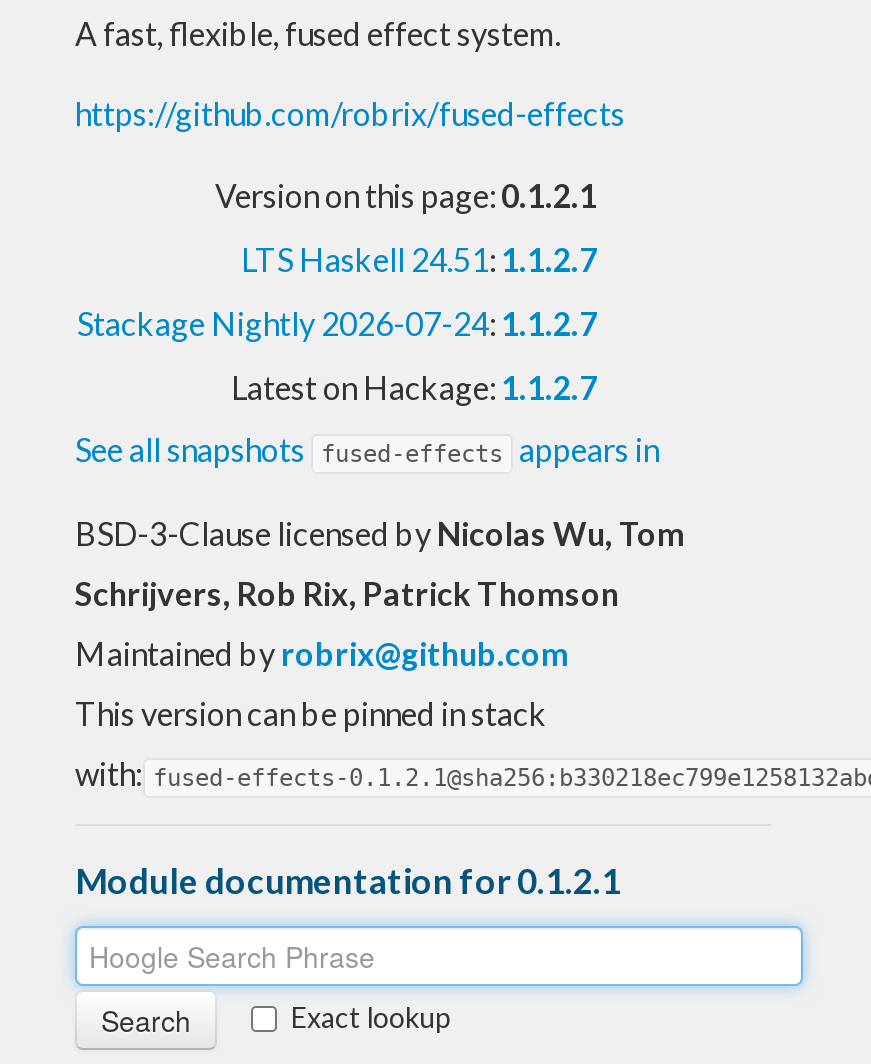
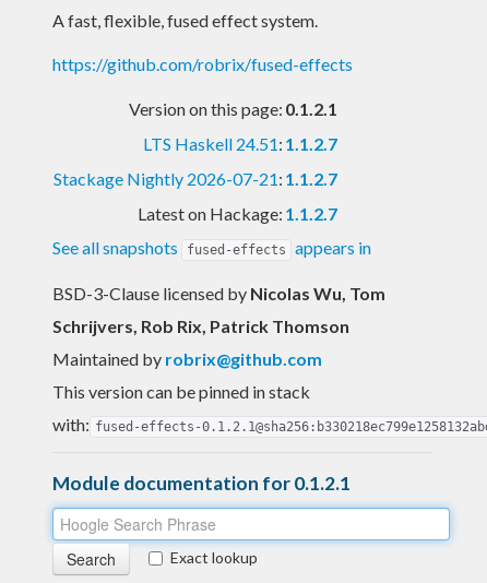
[77,304,597,342] Stackage Nightly 2026-07-24: 1.1.2.7 -> [54,168,337,189] Stackage Nightly 2026-07-21: 1.1.2.7

